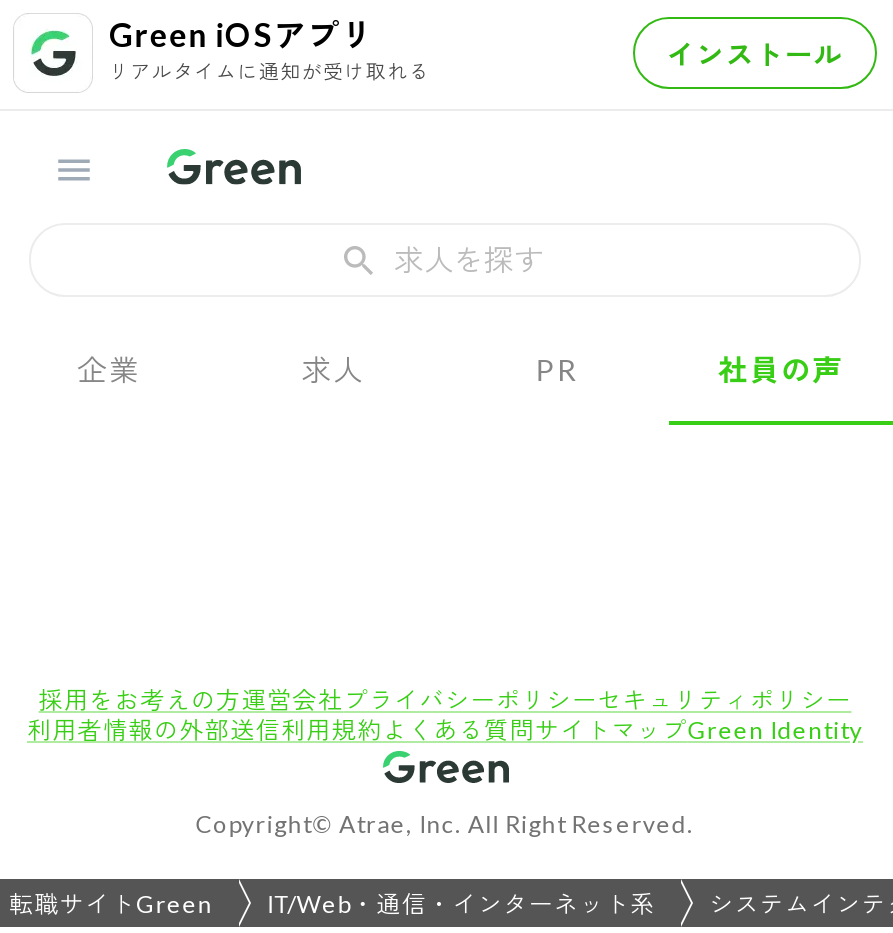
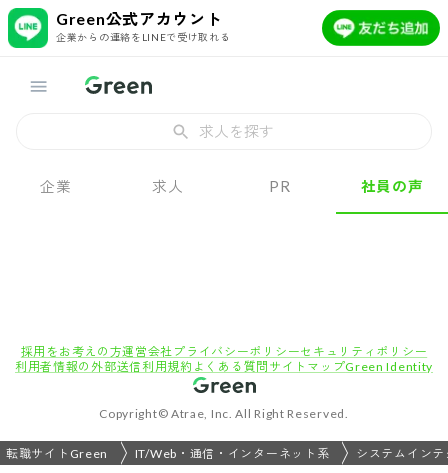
[13,13,843,93] [image] | Green iOSアプリ | リアルタイムに通知が受け取れる | インストール -> [7,7,231,49] [image] | Green公式アカウント | 企業からの連絡をLINEで受け取れる

